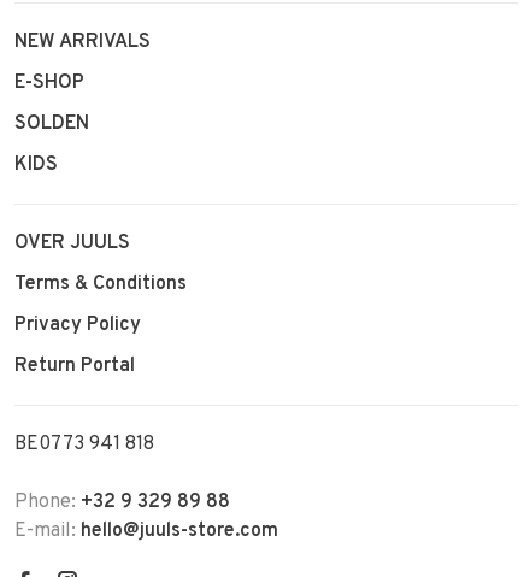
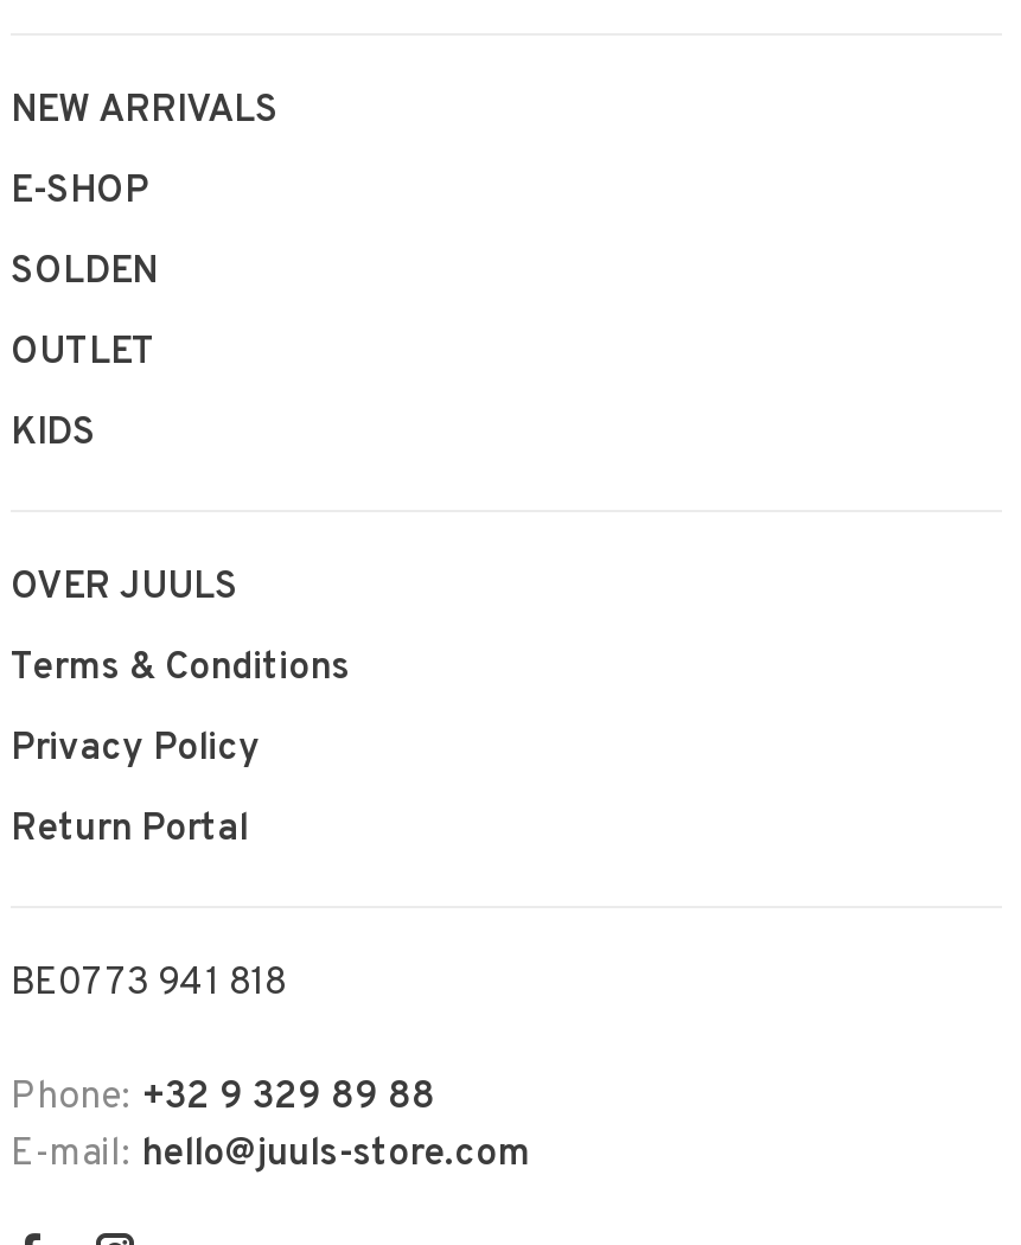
none -> [11,331,155,378] OUTLET

